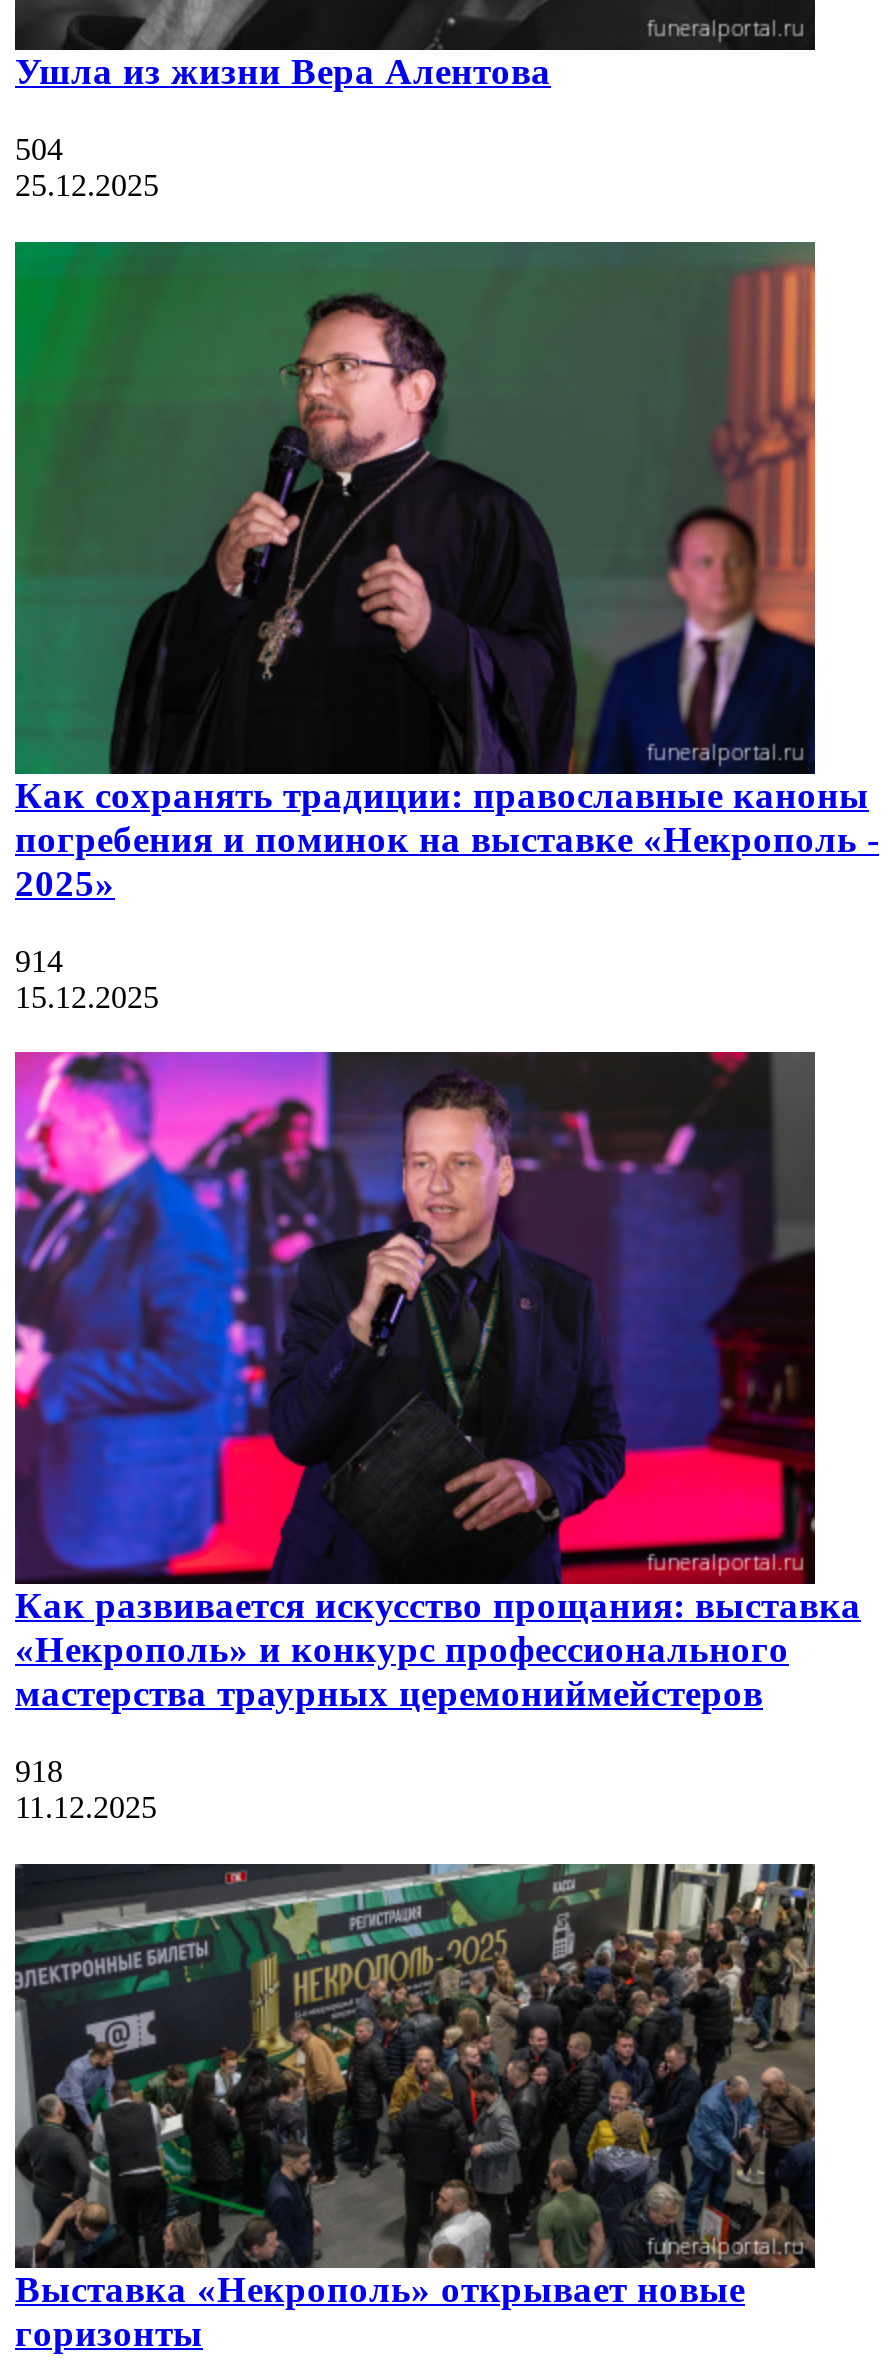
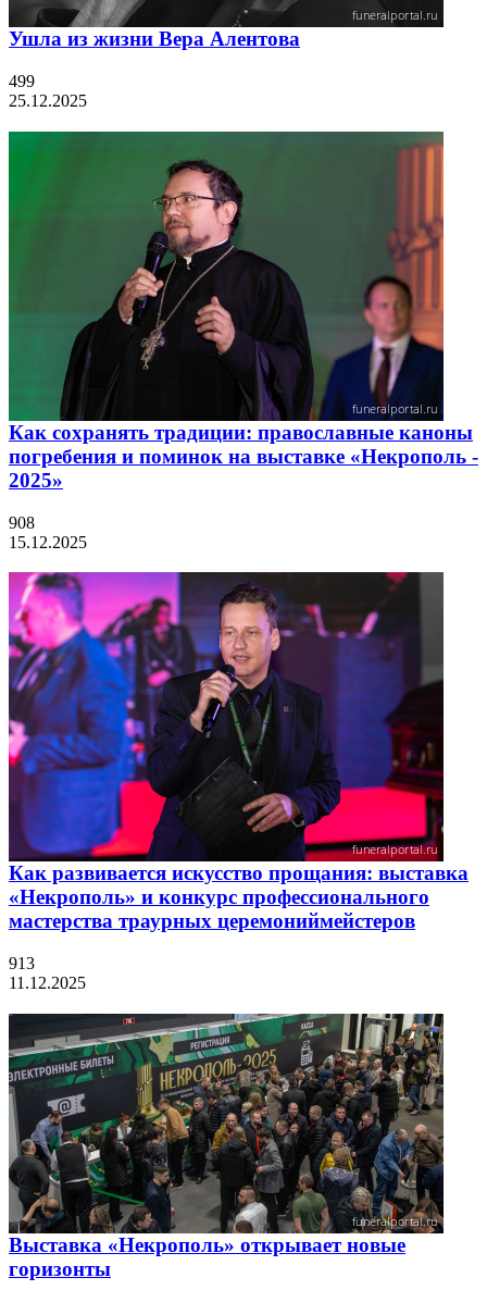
[15,132,63,166] 504 -> [9,72,35,90] 499
[15,943,63,977] 914 -> [9,513,35,531] 908
[15,1754,63,1788] 918 -> [9,954,35,972] 913

